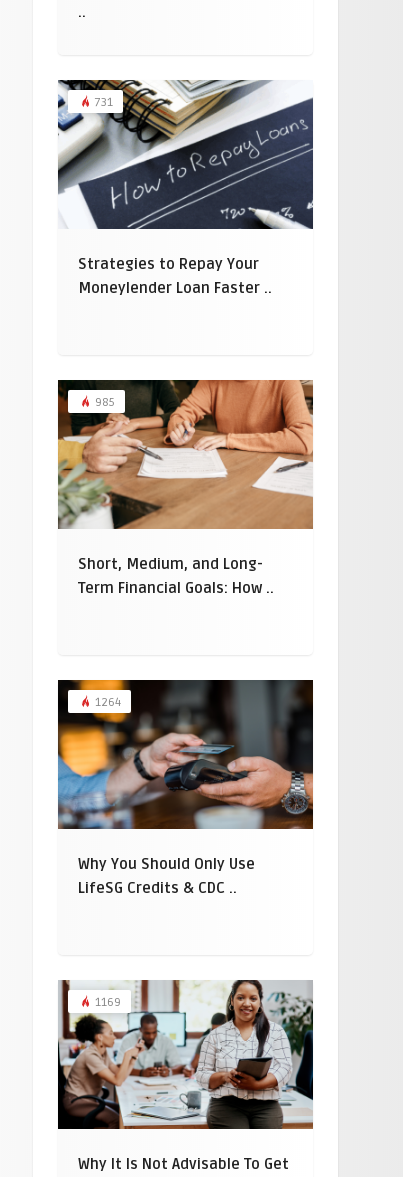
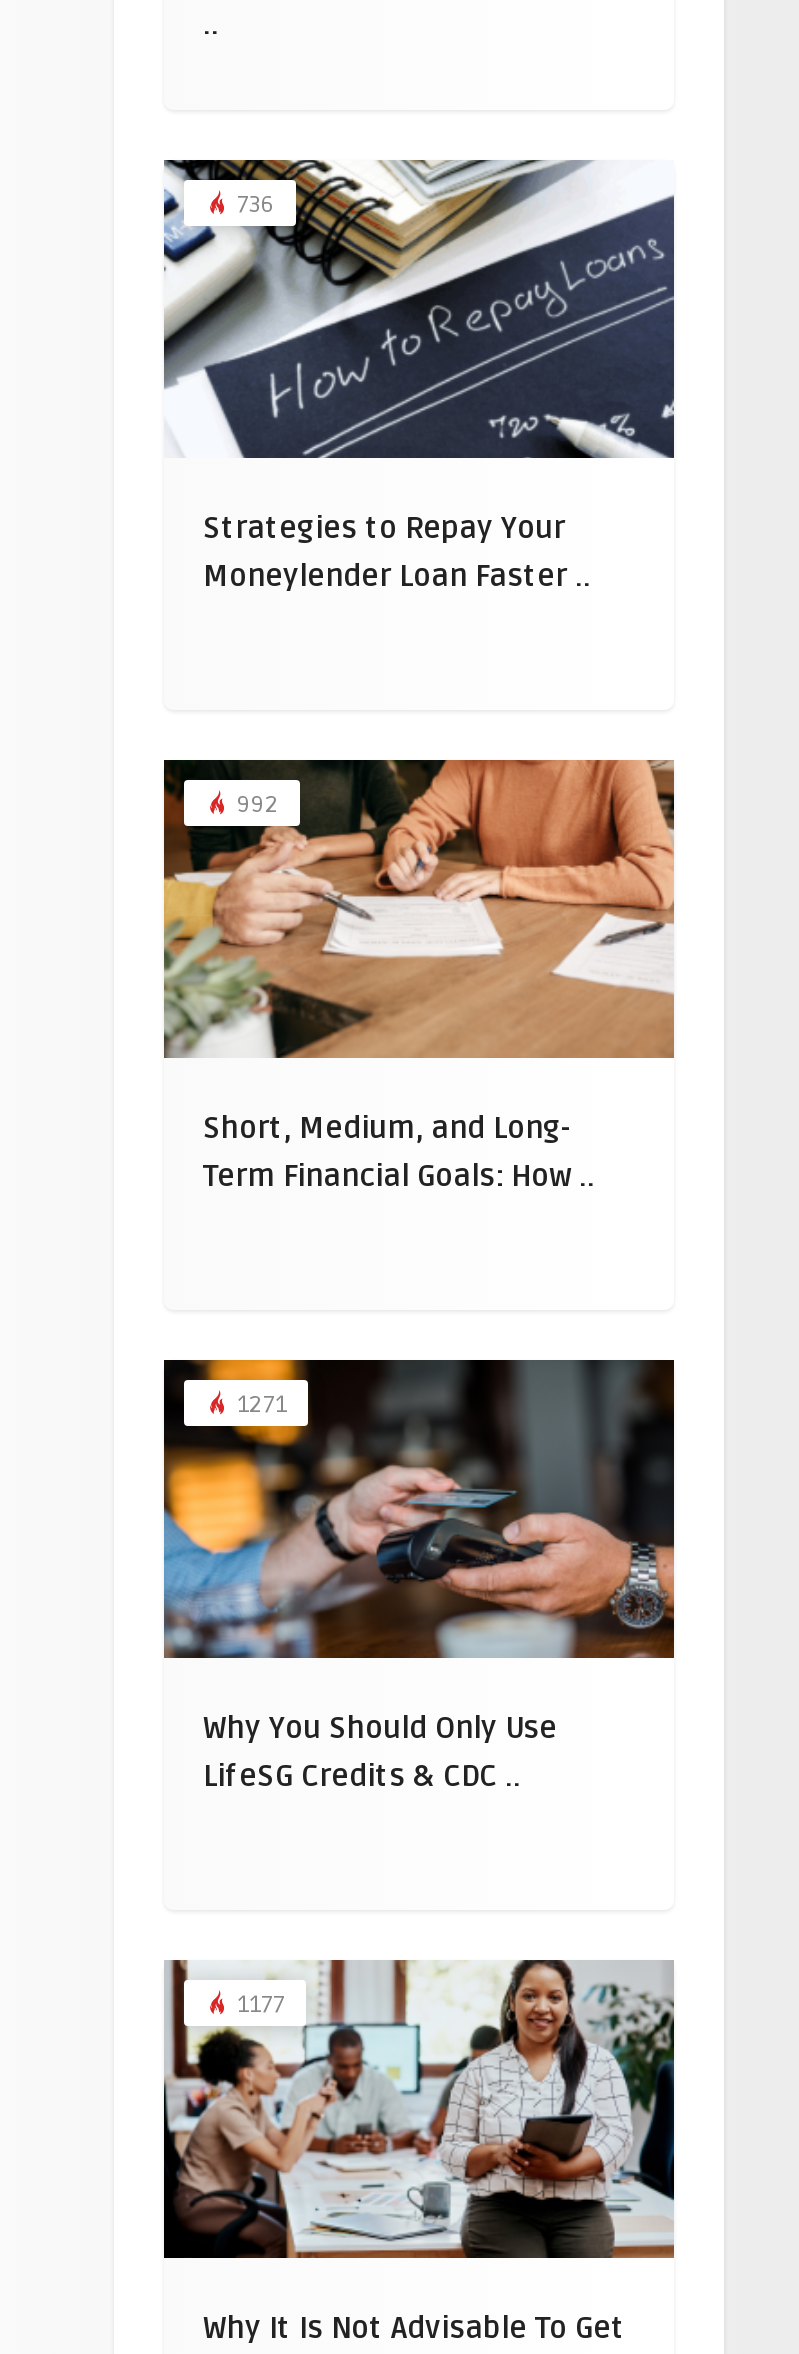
[91,95,112,110] 731 -> [231,190,275,220] 736
[91,395,114,410] 985 -> [231,790,279,820] 992
[91,695,120,710] 1264 -> [231,1390,287,1420] 1271
[91,995,120,1010] 1169 -> [231,1990,285,2020] 1177

